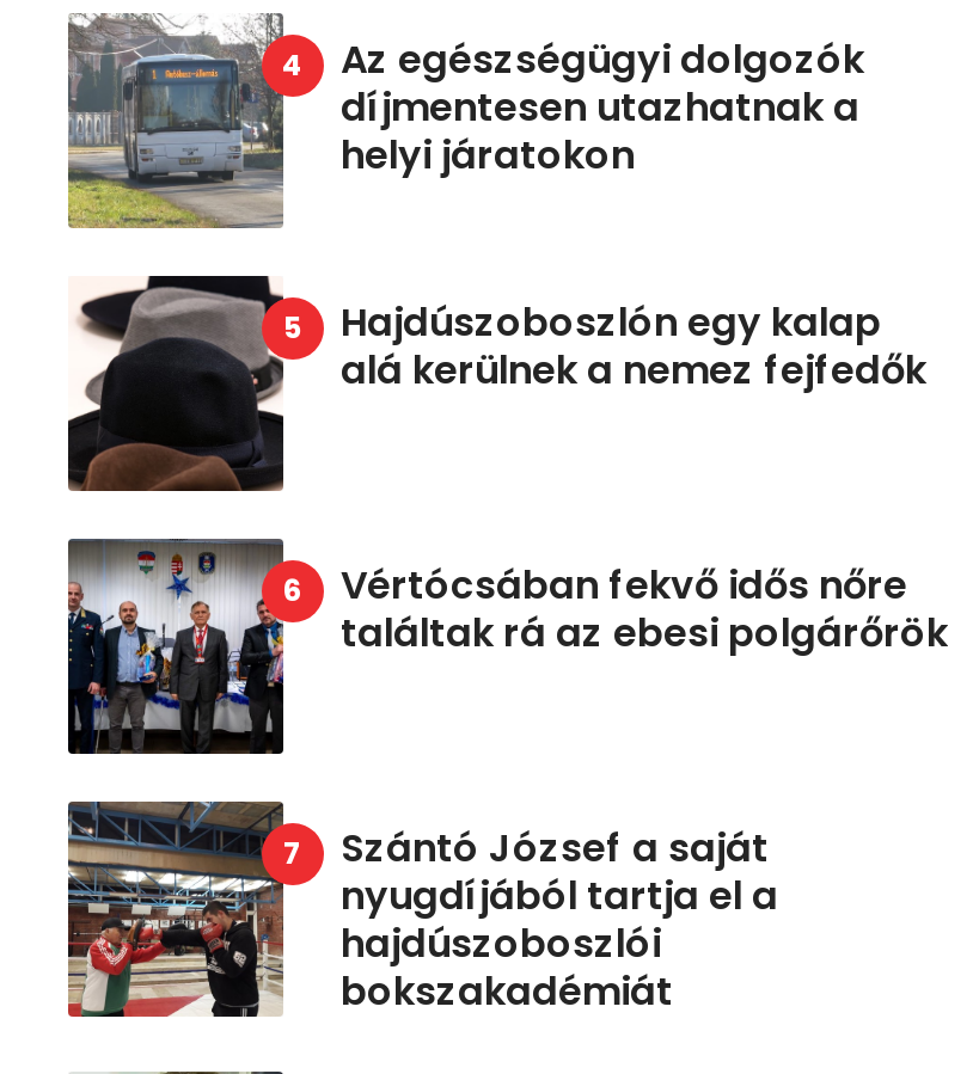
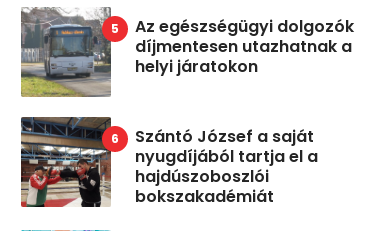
[66,274,926,493] [image] | Hajdúszoboszlón egy kalap | alá kerülnek a nemez fejfedők -> none
[66,536,948,756] [image] | Vértócsában fekvő idős nőre | találtak rá az ebesi polgárőrök -> none

